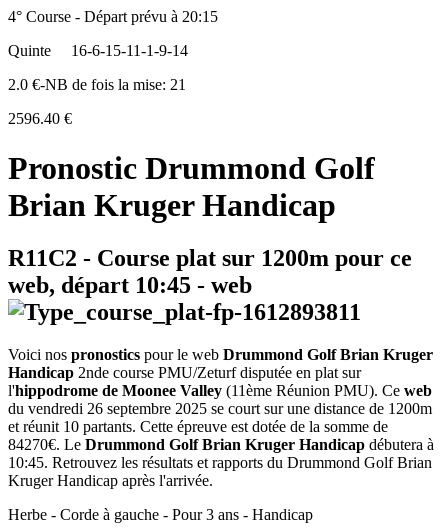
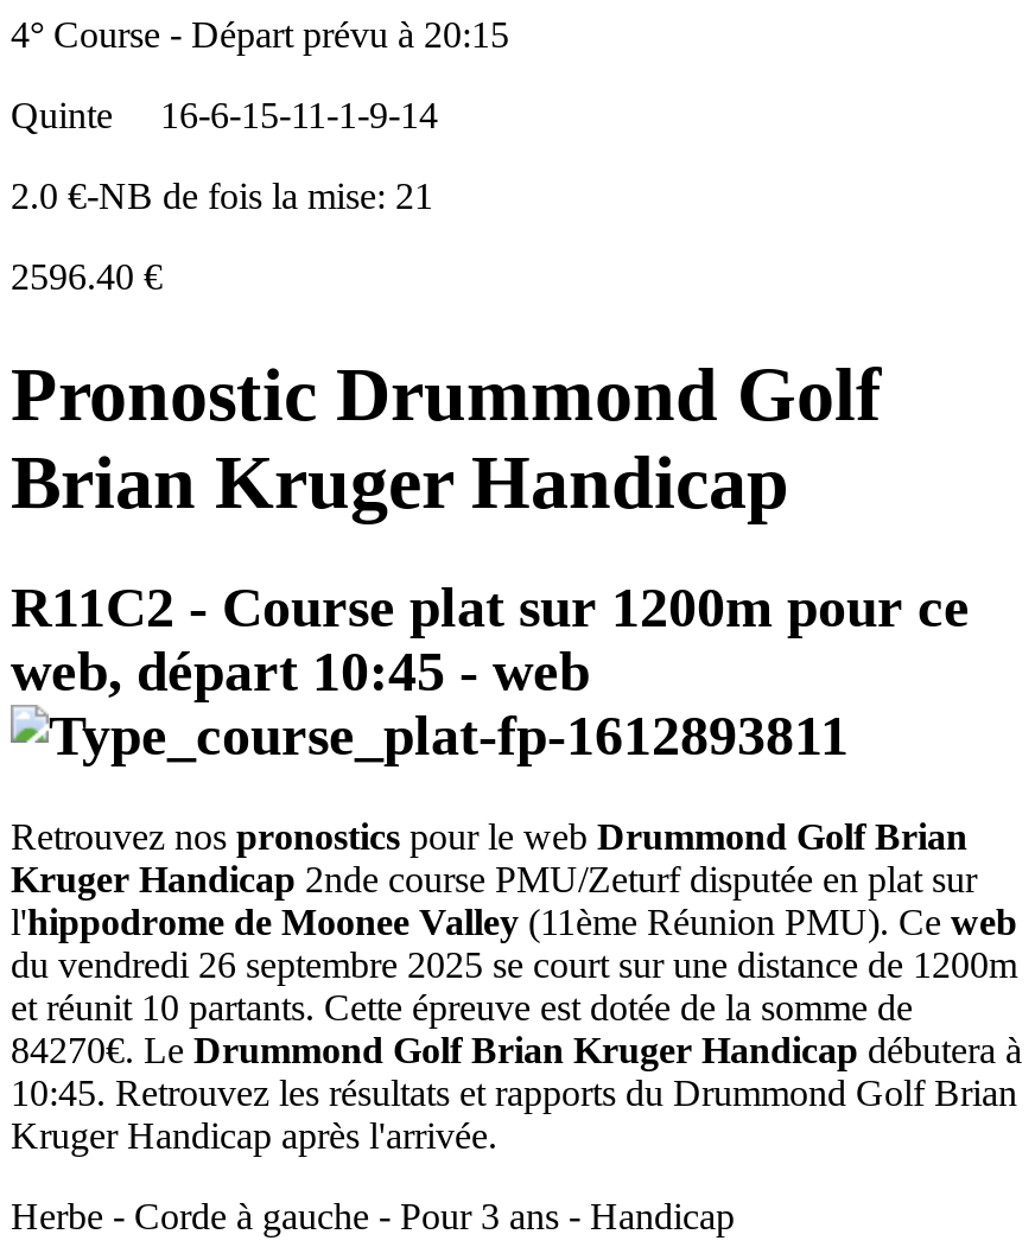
[8,346,433,381] Voici nos pronostics pour le web Drummond Golf Brian Kruger | Handicap 2nde course PMU/Zeturf disputée en plat sur -> [11,816,977,899] Retrouvez nos pronostics pour le web Drummond Golf Brian | Kruger Handicap 2nde course PMU/Zeturf disputée en plat sur

